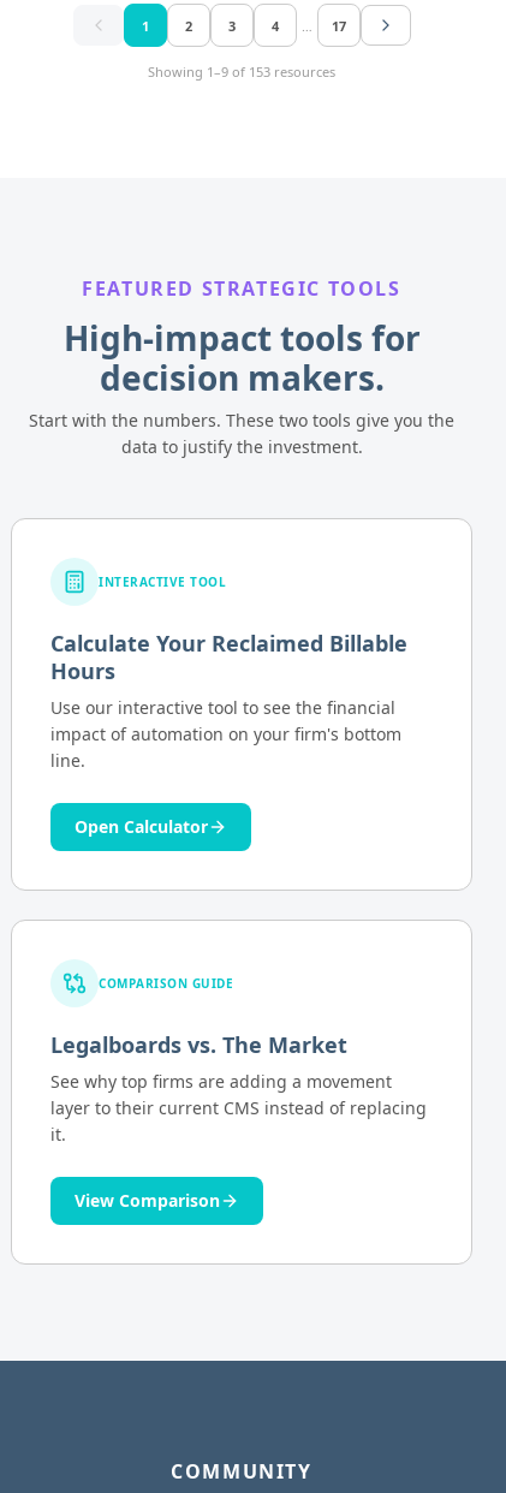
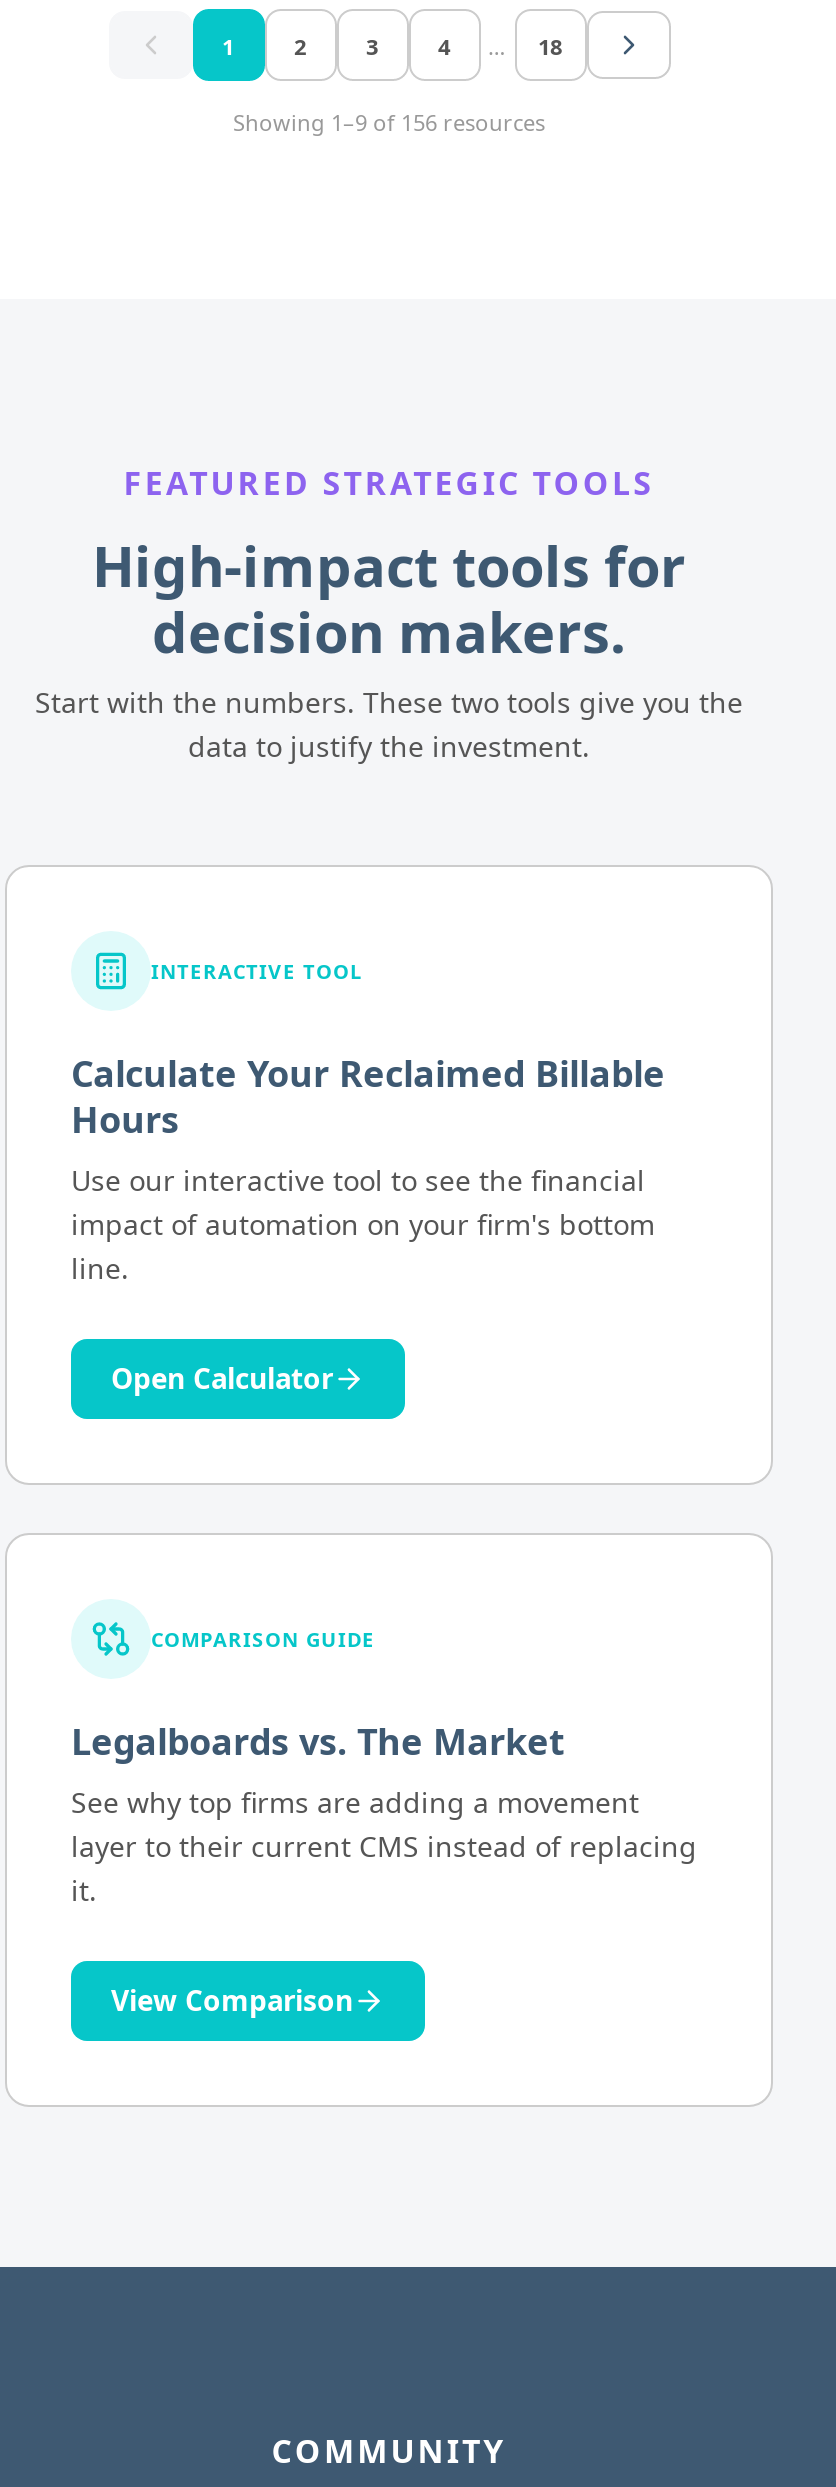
[331,16,346,34] 17 -> [538,30,562,60] 18
[148,63,335,81] Showing 1–9 of 153 resources -> [233,107,545,137] Showing 1–9 of 156 resources

